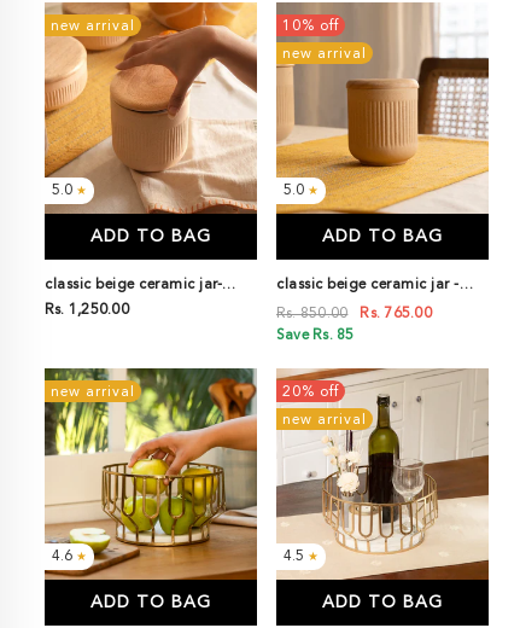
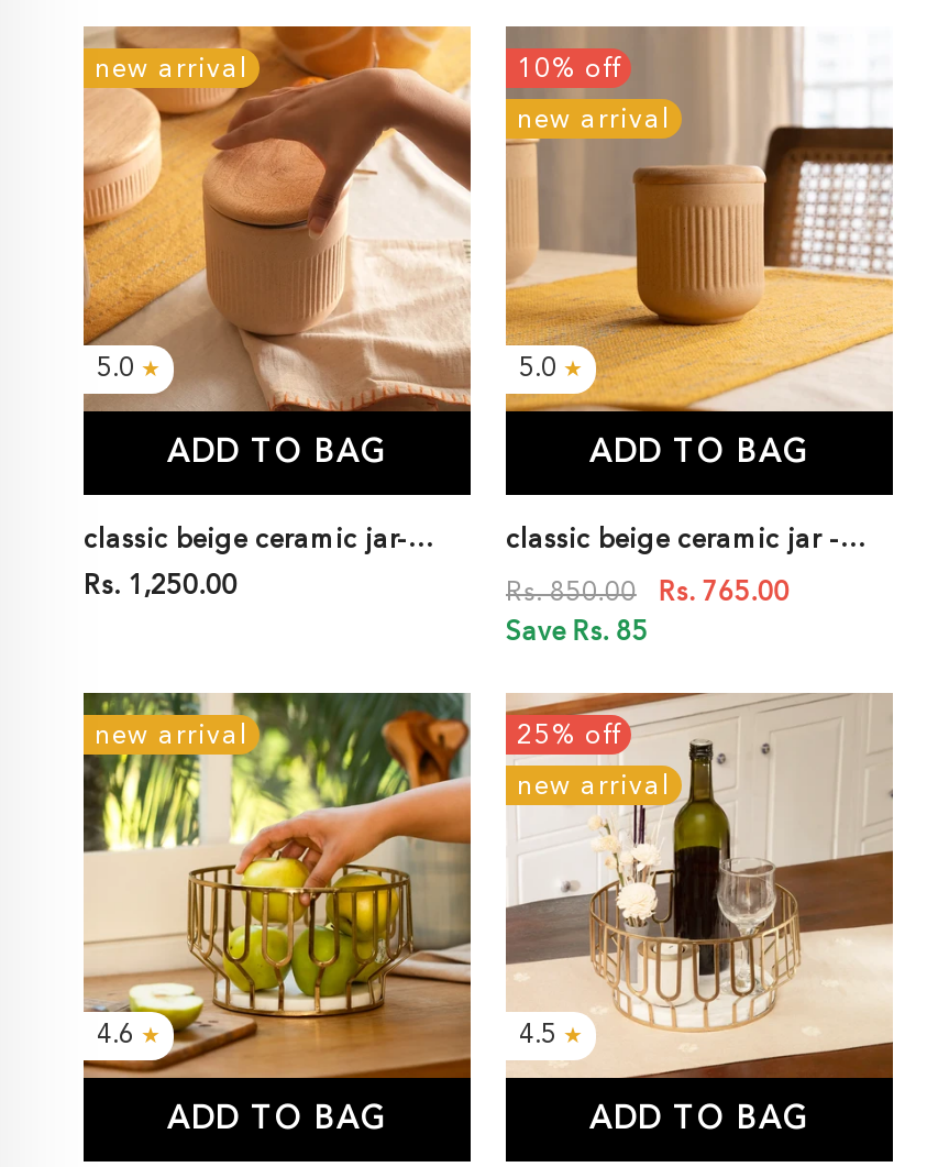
[282,385,339,399] 20% off -> [517,723,620,749] 25% off

